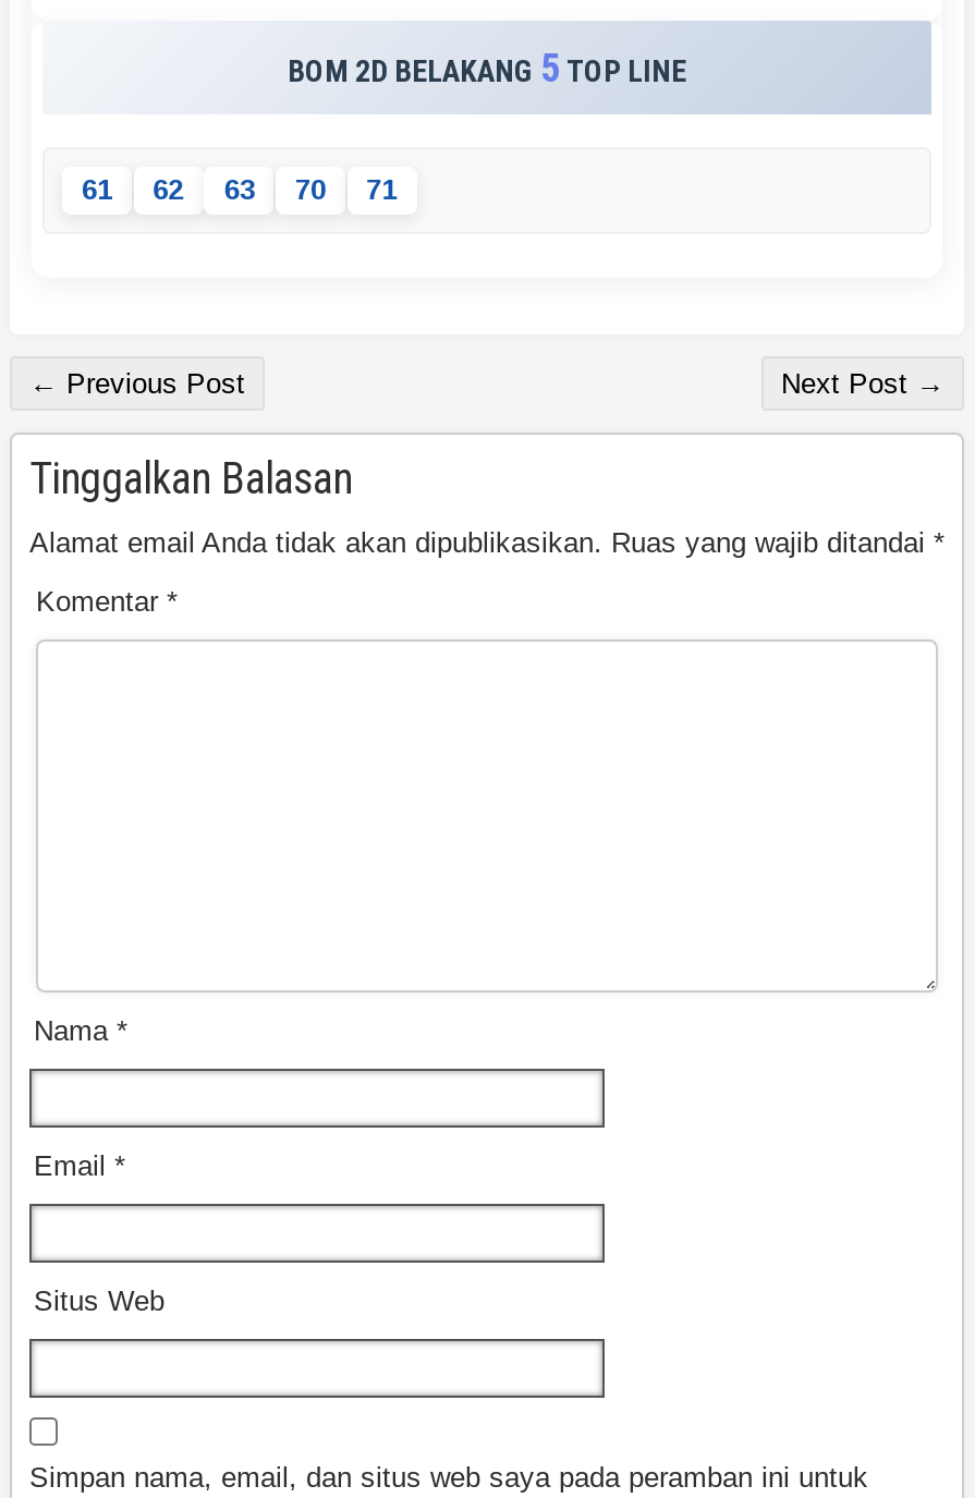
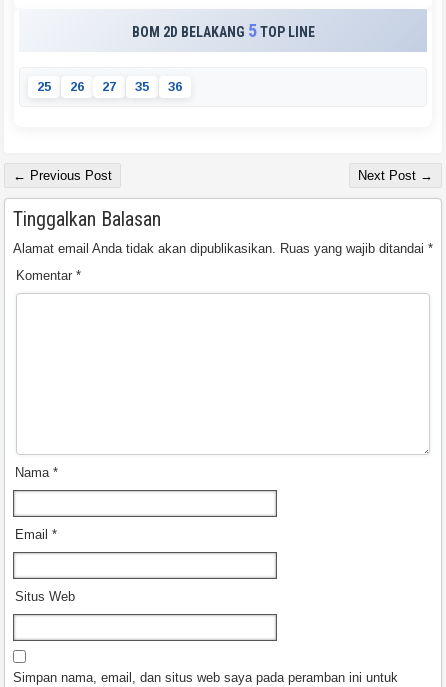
[82,172,112,205] 61 -> [37,79,51,94] 25
[153,172,183,205] 62 -> [70,79,84,94] 26
[224,172,254,205] 63 -> [102,79,116,94] 27
[295,172,326,205] 70 -> [135,79,149,94] 35
[366,172,397,205] 71 -> [168,79,182,94] 36

